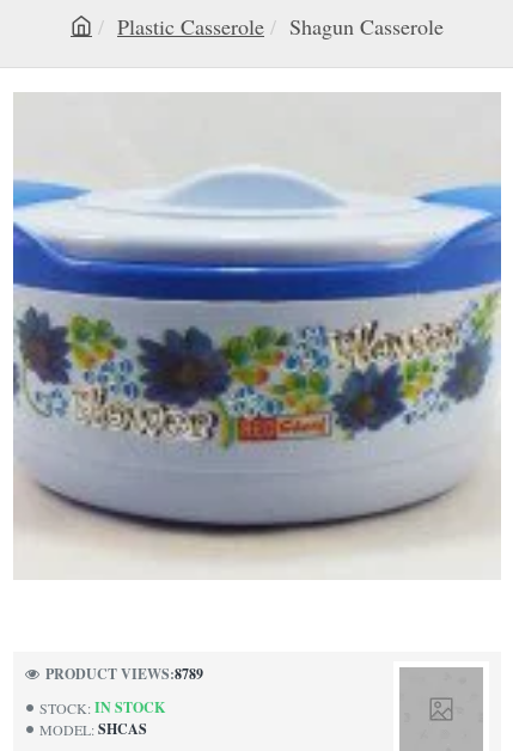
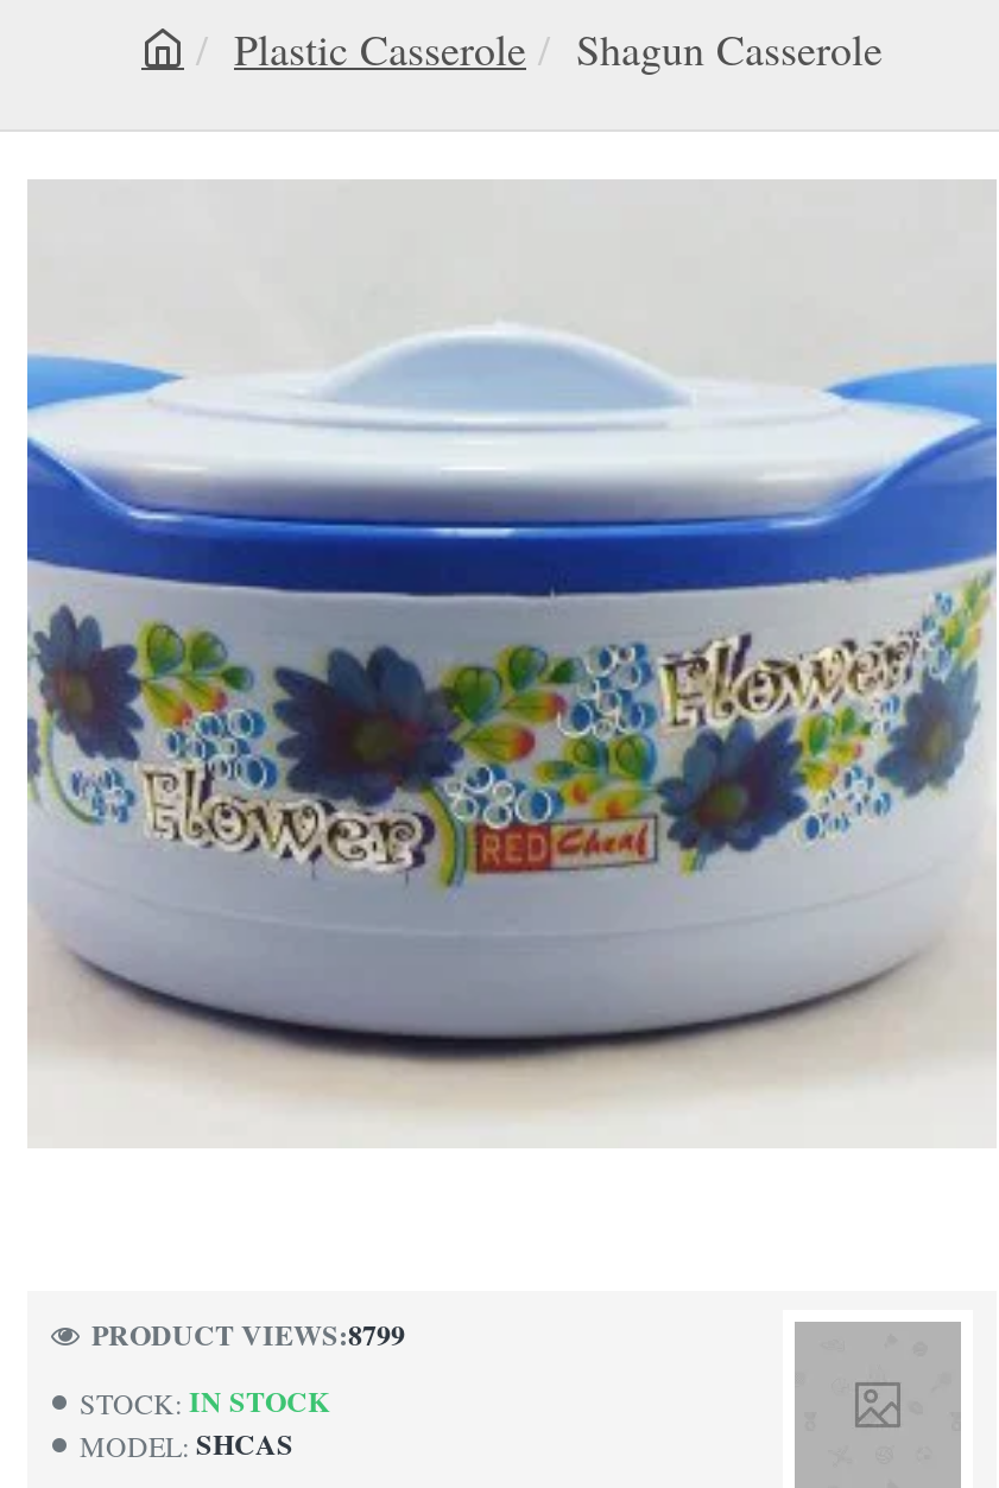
[45,664,203,684] PRODUCT VIEWS:8789 -> [91,1315,405,1355] PRODUCT VIEWS:8799

